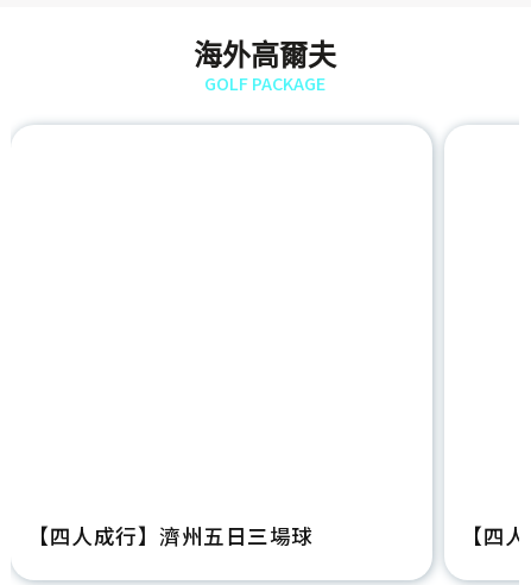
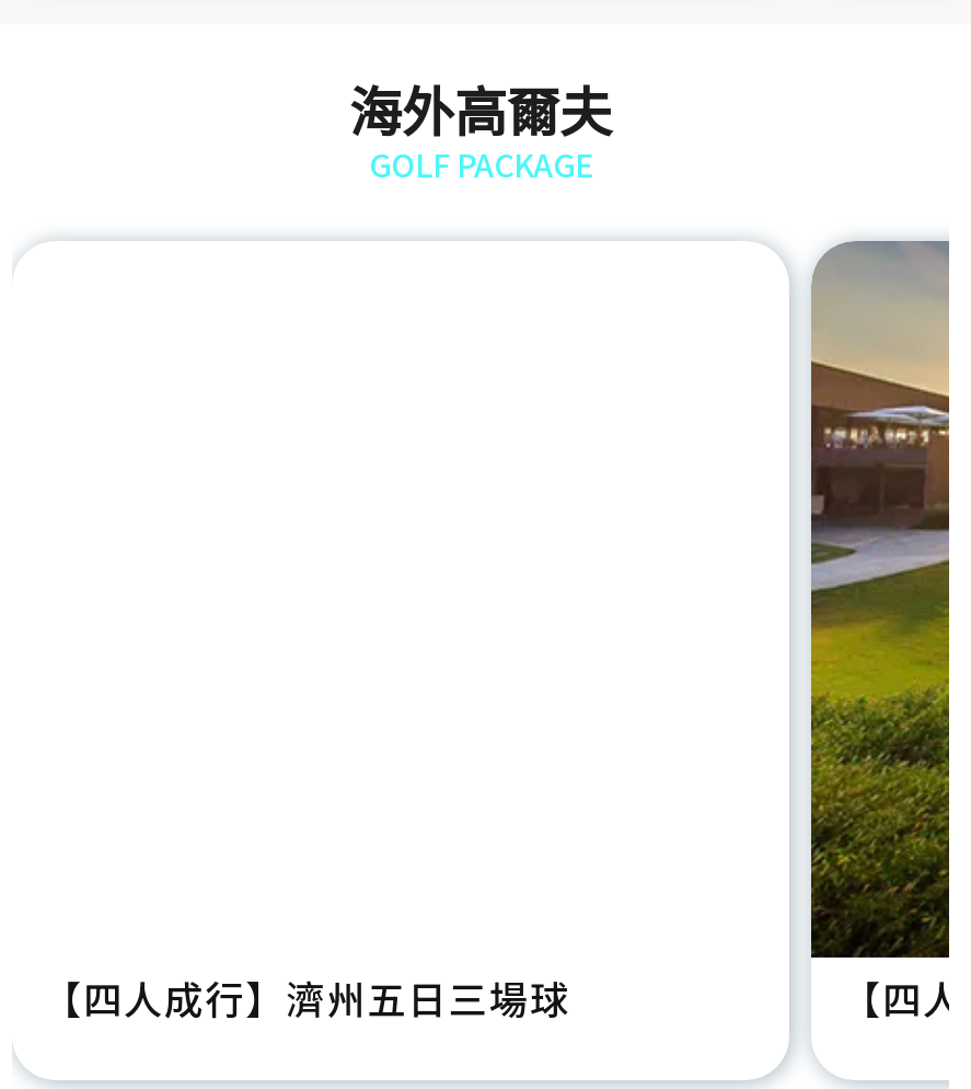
none -> [809,239,951,960] [image]

